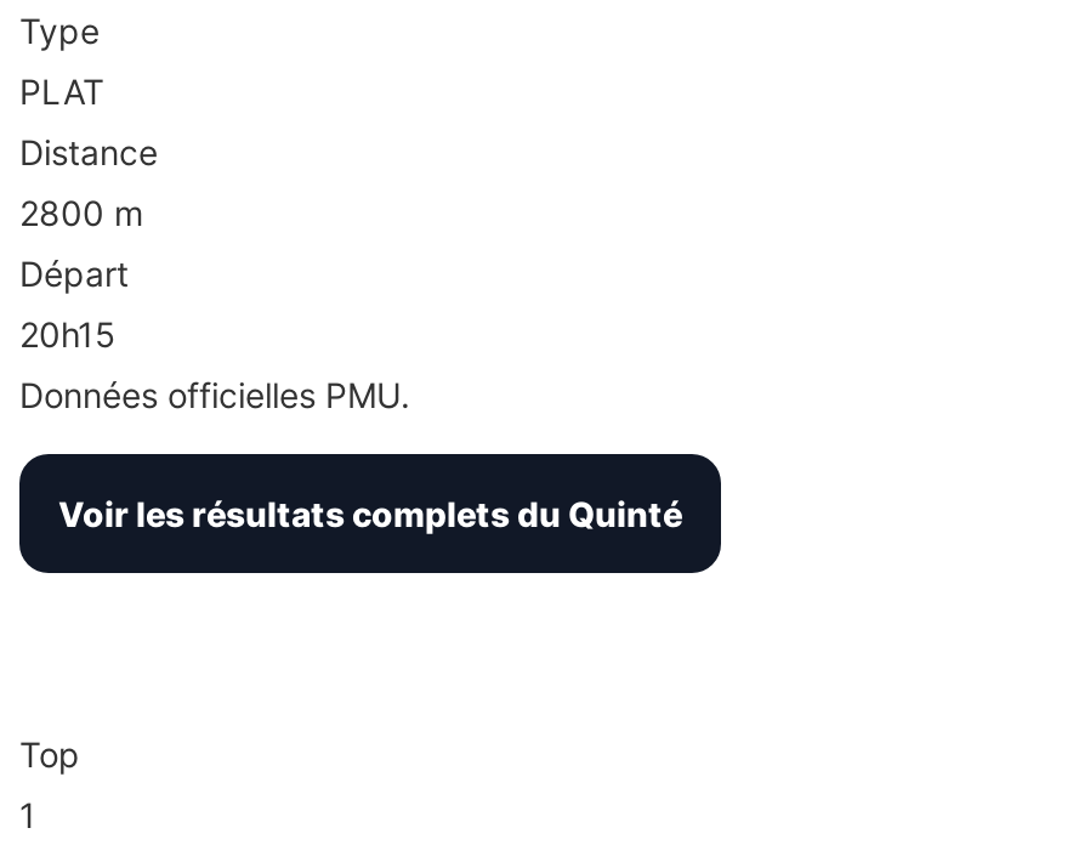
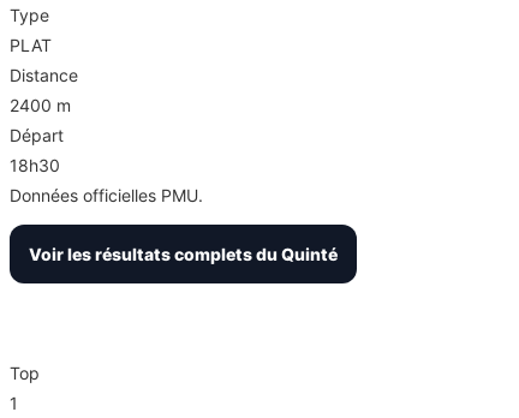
[19,193,143,234] 2800 m -> [10,95,71,116] 2400 m
[19,314,117,355] 20h15 -> [10,155,60,176] 18h30

